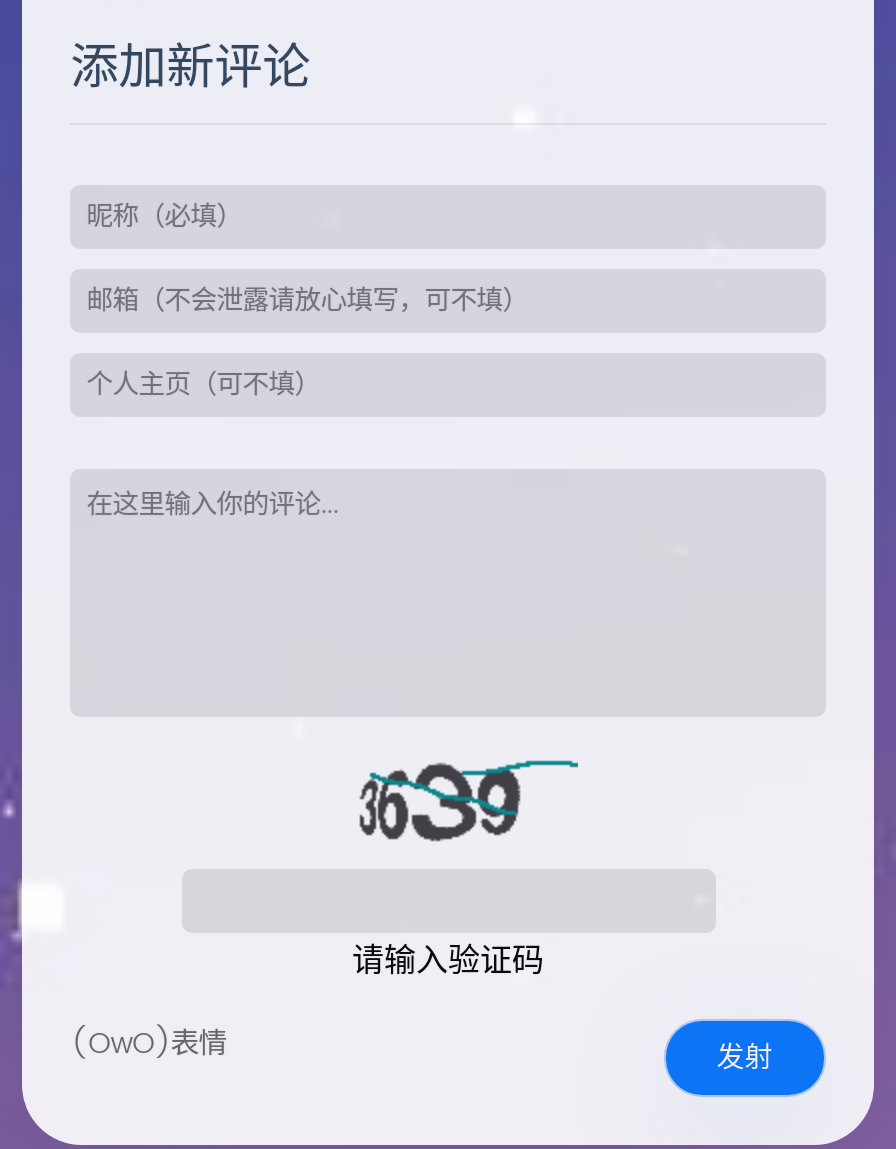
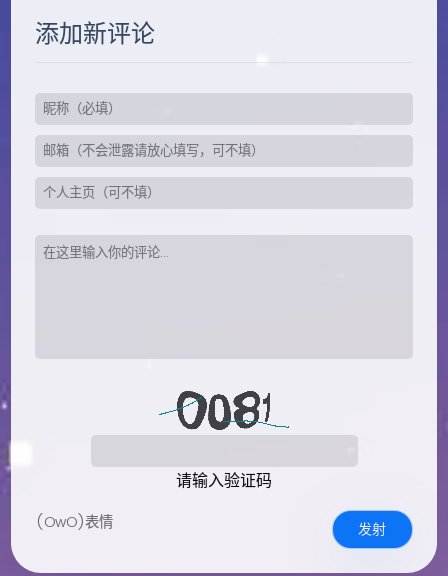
[320,759,580,859] [image] -> [158,381,290,431] [image]

